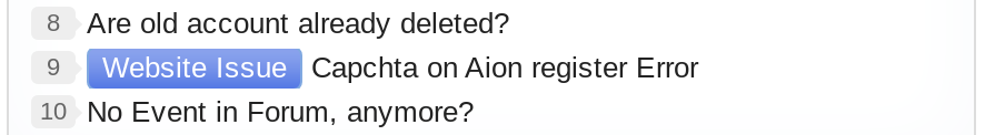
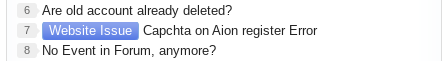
[47,7,509,40] 8 Are old account already deleted? -> [24,3,232,18] 6 Are old account already deleted?
[47,52,698,85] 9 Website Issue Capchta on Aion register Error -> [24,23,317,38] 7 Website Issue Capchta on Aion register Error
[40,96,474,129] 10 No Event in Forum, anymore? -> [24,43,216,58] 8 No Event in Forum, anymore?

